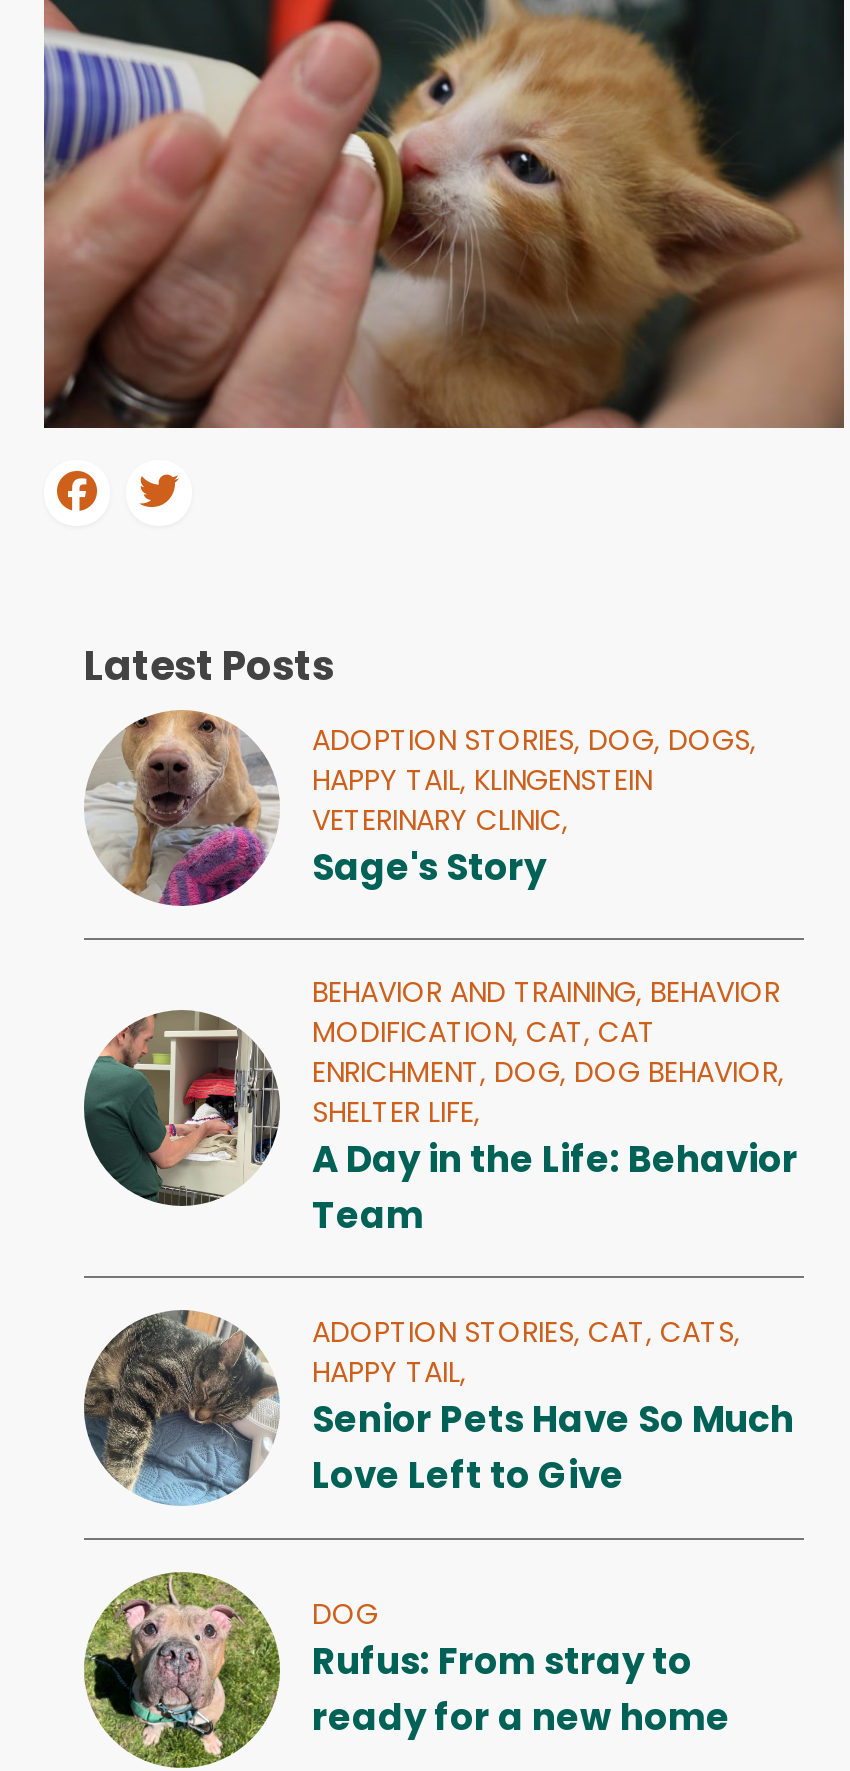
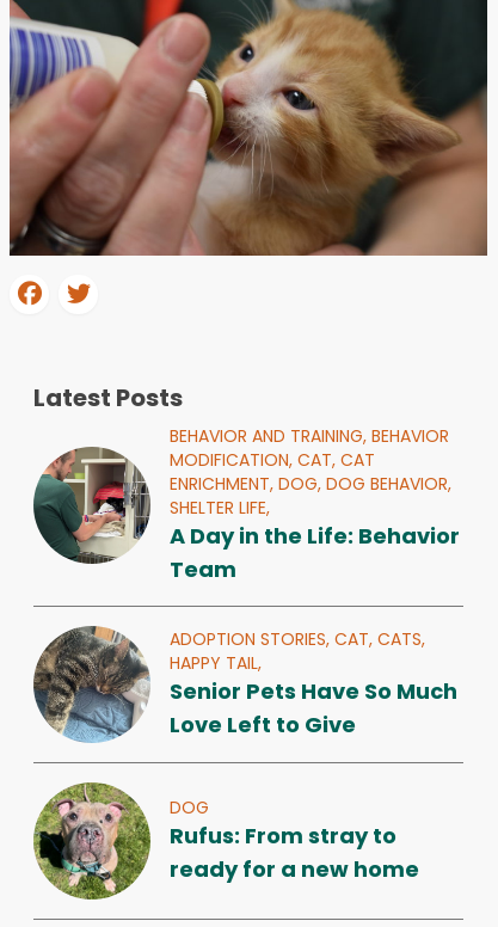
[84,708,756,908] [image] | ADOPTION STORIES, DOG, DOGS, | HAPPY TAIL, KLINGENSTEIN | VETERINARY CLINIC, | Sage's Story -> none

